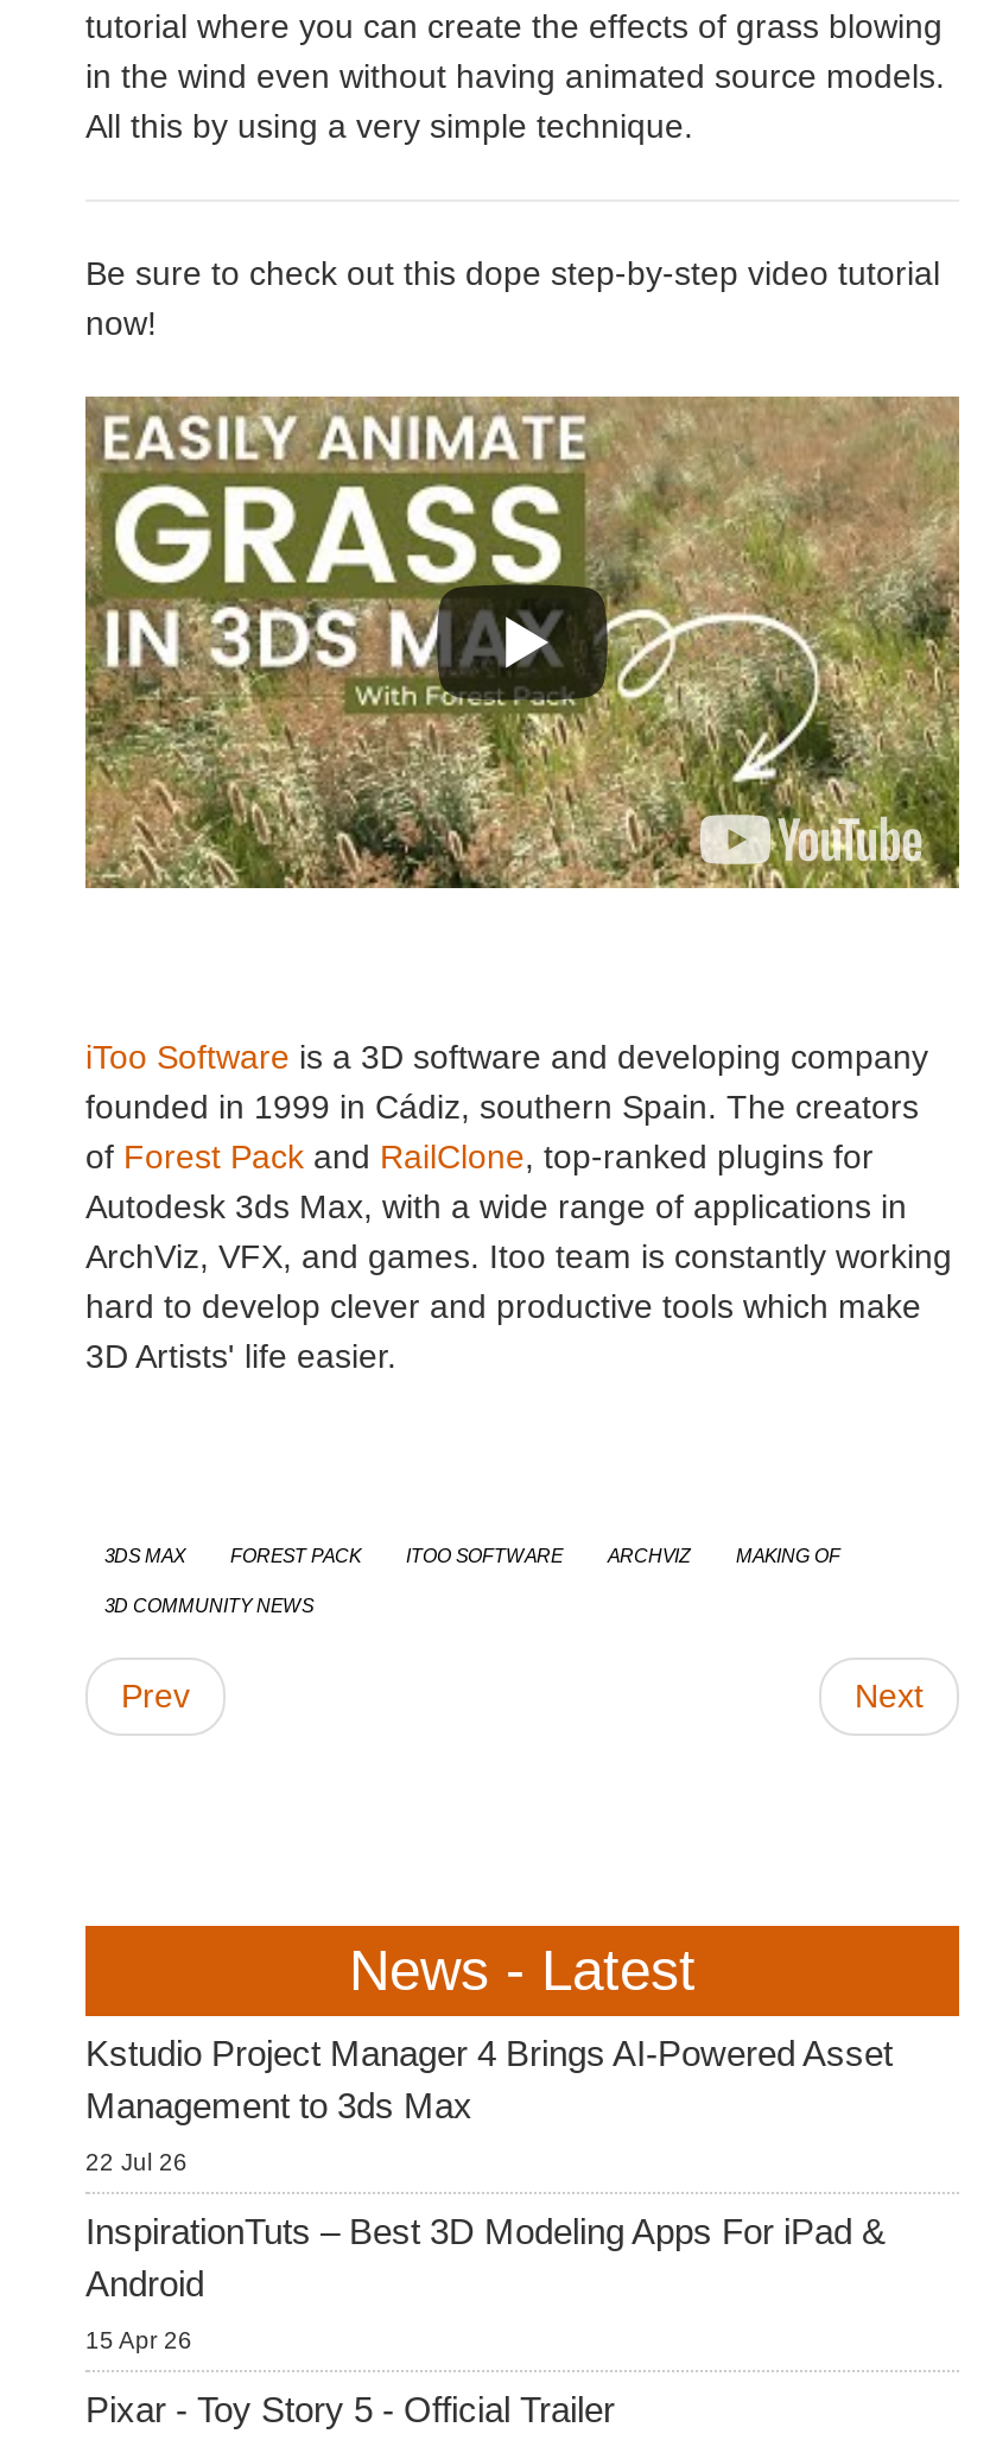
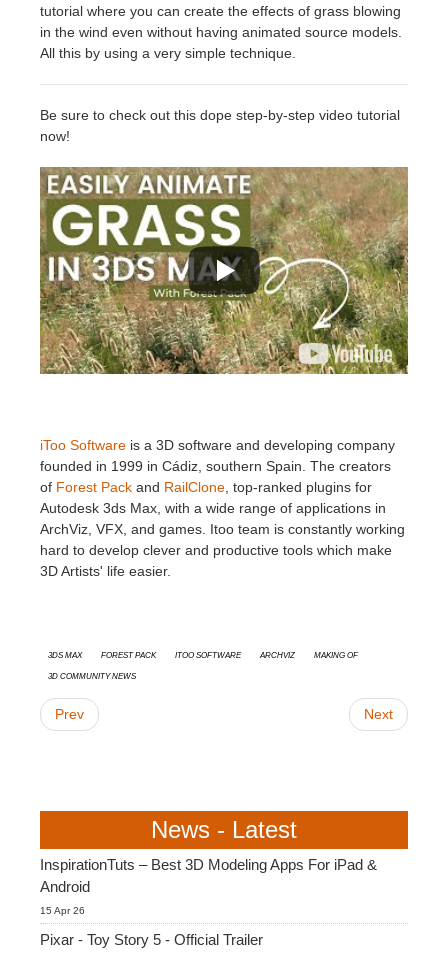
[85,2033,893,2175] Kstudio Project Manager 4 Brings AI-Powered Asset | Management to 3ds Max | 22 Jul 26 -> none

